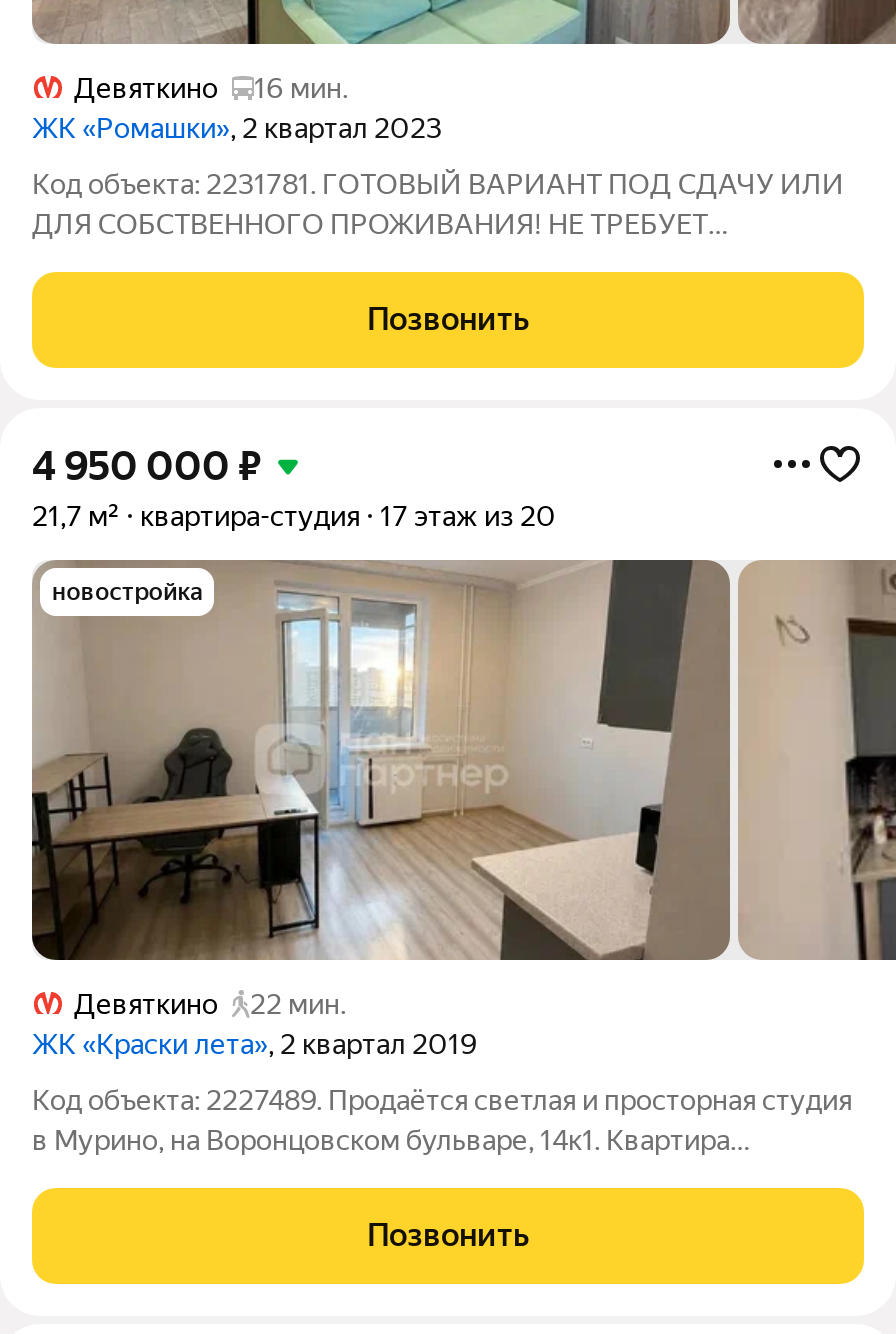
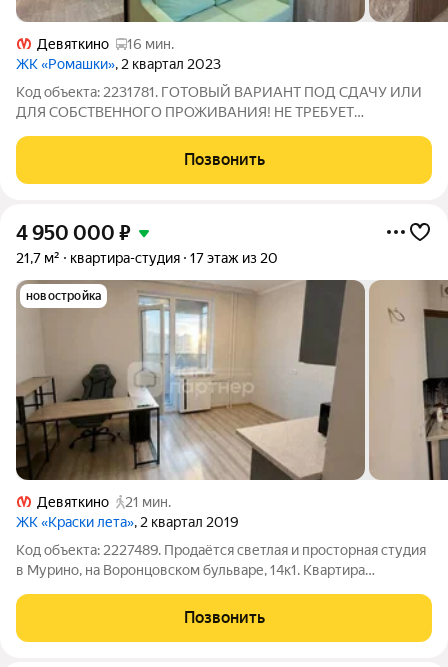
[74,988,346,1020] Девяткино 22 мин. -> [37,494,171,510] Девяткино 21 мин.

